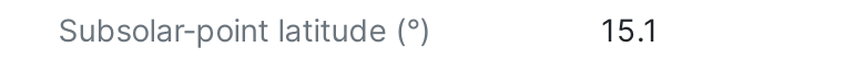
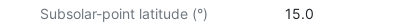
[601,10,659,48] 15.1 -> [284,5,313,22] 15.0

